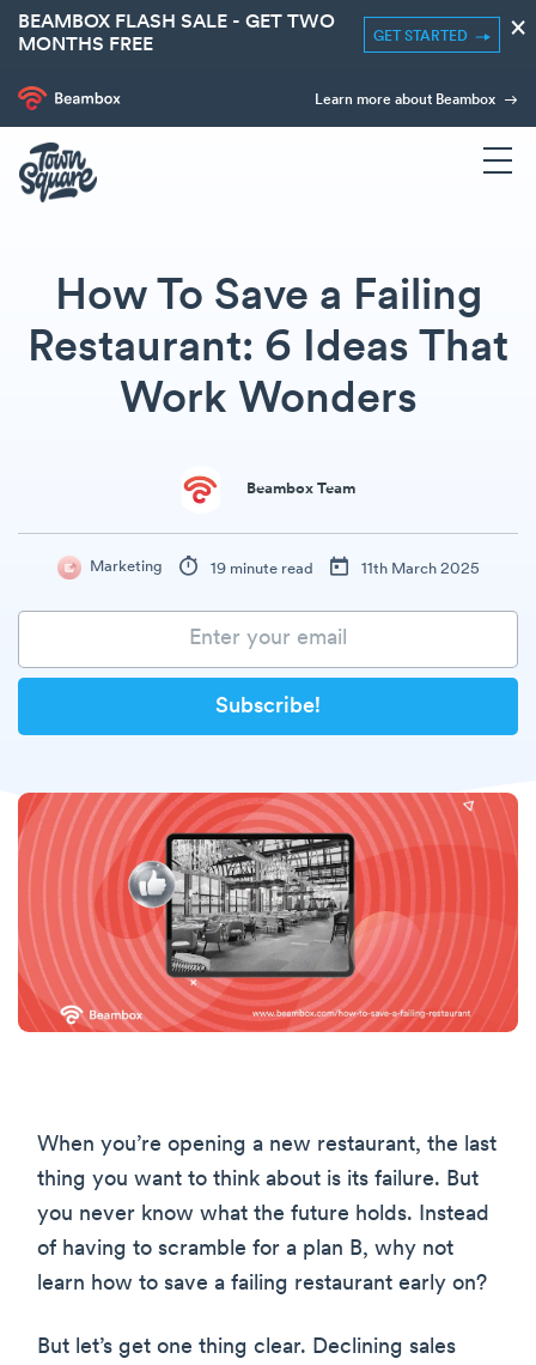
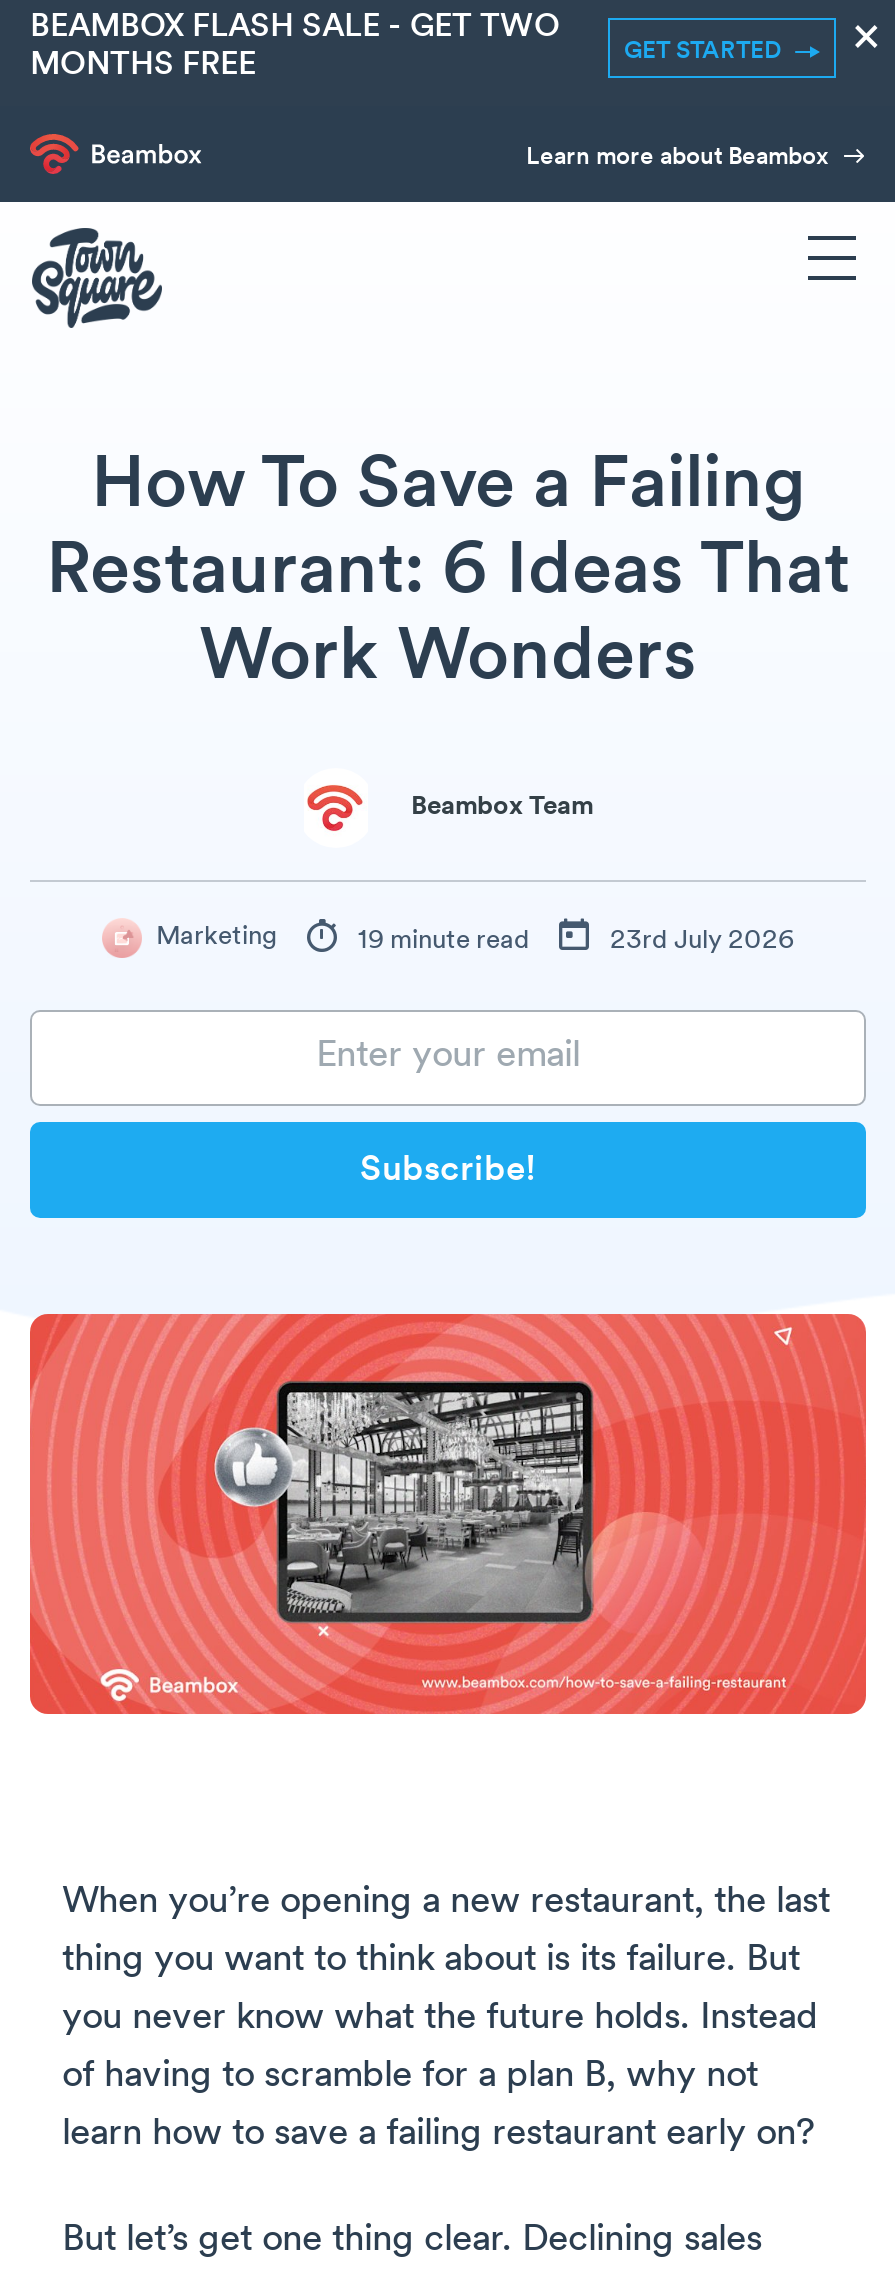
[361,561,479,577] 11th March 2025 -> [610,927,794,953] 23rd July 2026

